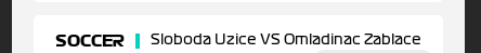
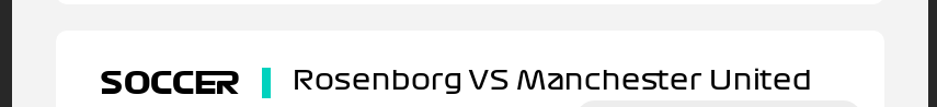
[151,34,421,47] Sloboda Uzice VS Omladinac Zablace -> [293,68,812,94] Rosenborg VS Manchester United

